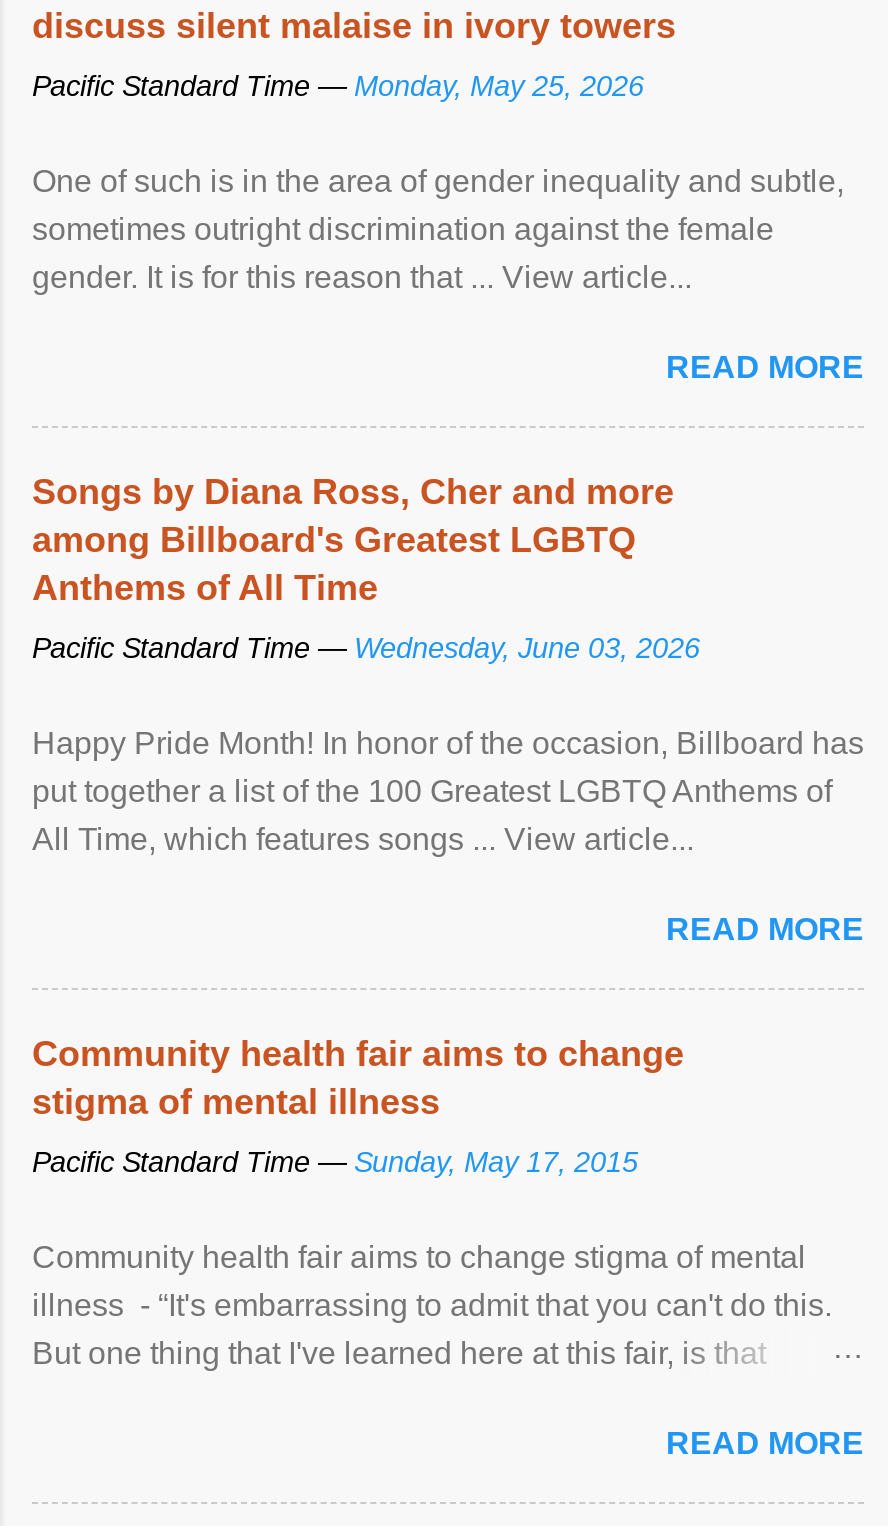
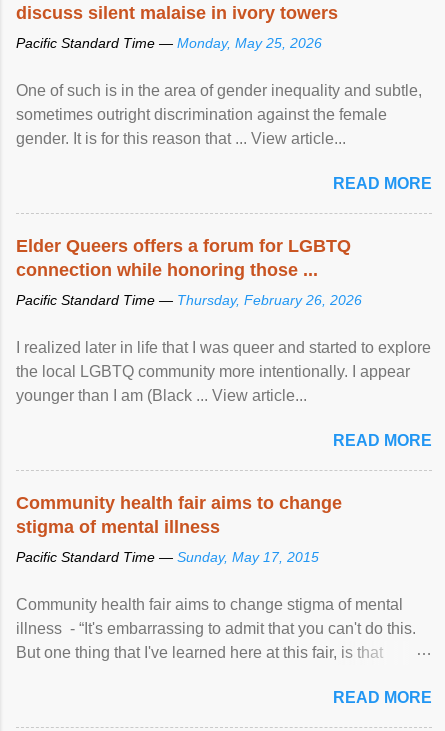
[32,471,674,607] Songs by Diana Ross, Cher and more | among Billboard's Greatest LGBTQ | Anthems of All Time -> [16,236,351,280] Elder Queers offers a forum for LGBTQ | connection while honoring those ...
[32,631,700,663] Pacific Standard Time — Wednesday, June 03, 2026 -> [16,292,362,308] Pacific Standard Time — Thursday, February 26, 2026
[32,725,864,855] Happy Pride Month! In honor of the occasion, Billboard has | put together a list of the 100 Greatest LGBTQ Anthems of | All Time, which features songs ... View article... -> [16,339,431,404] I realized later in life that I was queer and started to explore | the local LGBTQ community more intentionally. I appear | younger than I am (Black ... View article...

